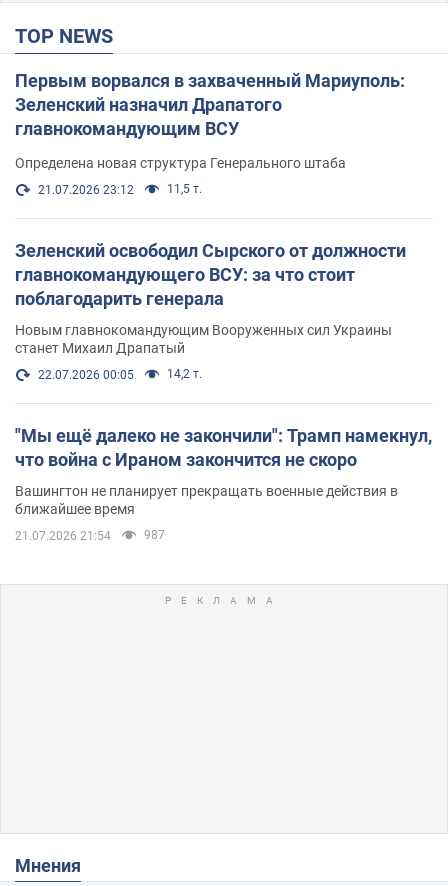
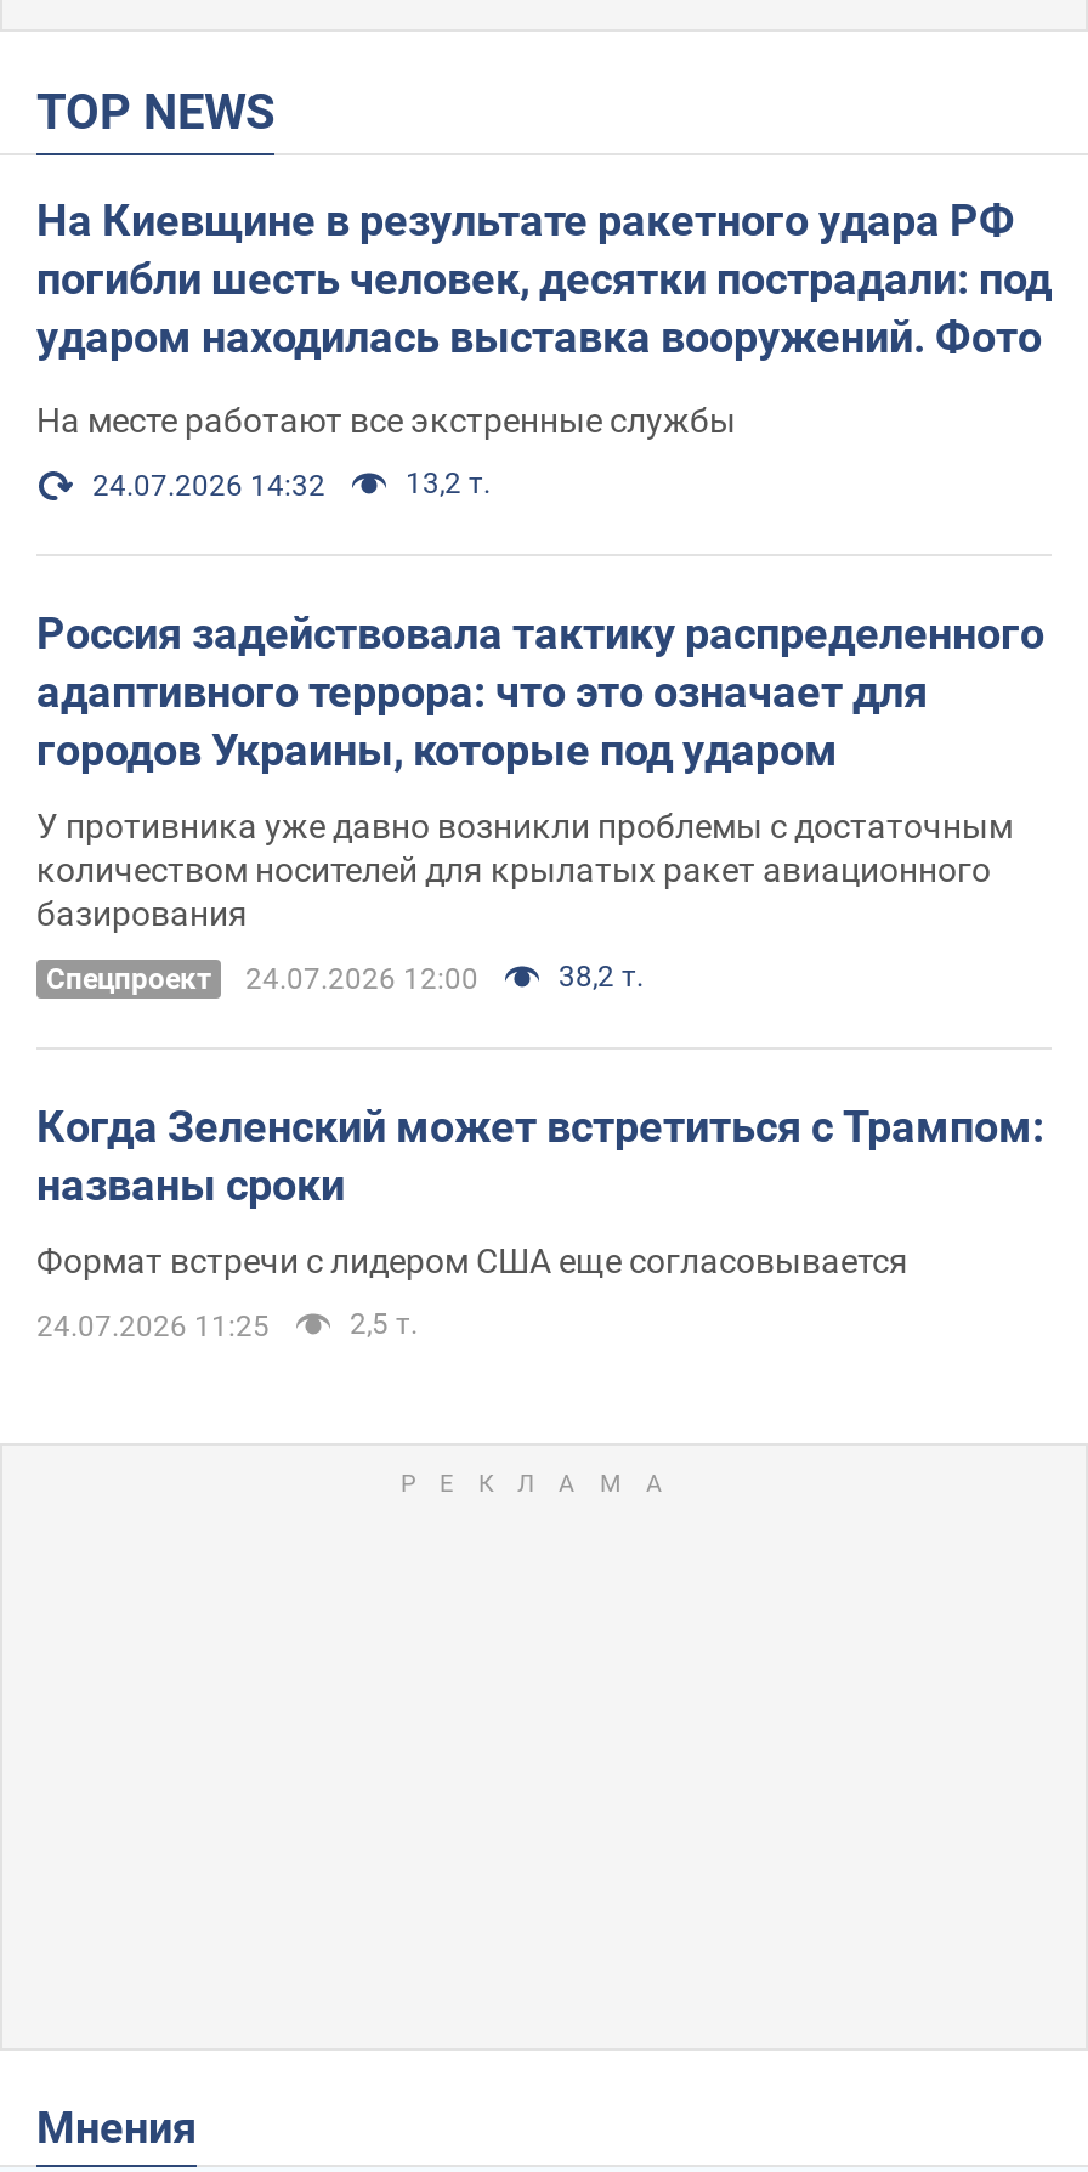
[15,69,405,138] Первым ворвался в захваченный Мариуполь: | Зеленский назначил Драпатого | главнокомандующим ВСУ -> [36,193,1052,361] На Киевщине в результате ракетного удара РФ | погибли шесть человек, десятки пострадали: под | ударом находилась выставка вооружений. Фото
[15,154,346,170] Определена новая структура Генерального штаба -> [36,400,736,439] На месте работают все экстренные службы
[38,181,202,196] 21.07.2026 23:12 | 11,5 т. -> [92,465,491,502] 24.07.2026 14:32 | 13,2 т.
[15,239,406,308] Зеленский освободил Сырского от должности | главнокомандующего ВСУ: за что стоит | поблагодарить генерала -> [36,606,1044,774] Россия задействовала тактику распределенного | адаптивного террора: что это означает для | городов Украины, которые под ударом
[15,321,392,355] Новым главнокомандующим Вооруженных сил Украины | станет Михаил Драпатый -> [36,805,1013,932] У противника уже давно возникли проблемы с достаточным | количеством носителей для крылатых ракет авиационного | базирования
[38,366,202,381] 22.07.2026 00:05 | 14,2 т. -> [46,958,644,995] Спецпроект | 24.07.2026 12:00 | 38,2 т.
[15,424,432,469] "Мы ещё далеко не закончили": Трамп намекнул, | что война с Ираном закончится не скоро -> [36,1099,1044,1209] Когда Зеленский может встретиться с Трампом: | названы сроки
[15,482,398,516] Вашингтон не планирует прекращать военные действия в | ближайшее время -> [36,1240,908,1279] Формат встречи с лидером США еще согласовывается
[15,527,165,542] 21.07.2026 21:54 | 987 -> [36,1306,418,1342] 24.07.2026 11:25 | 2,5 т.

